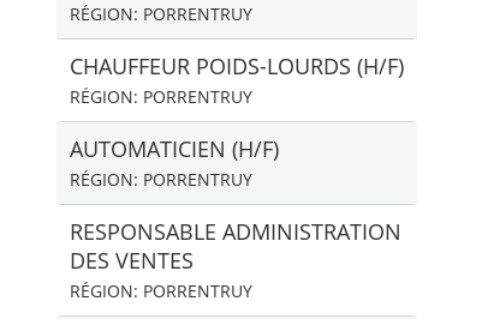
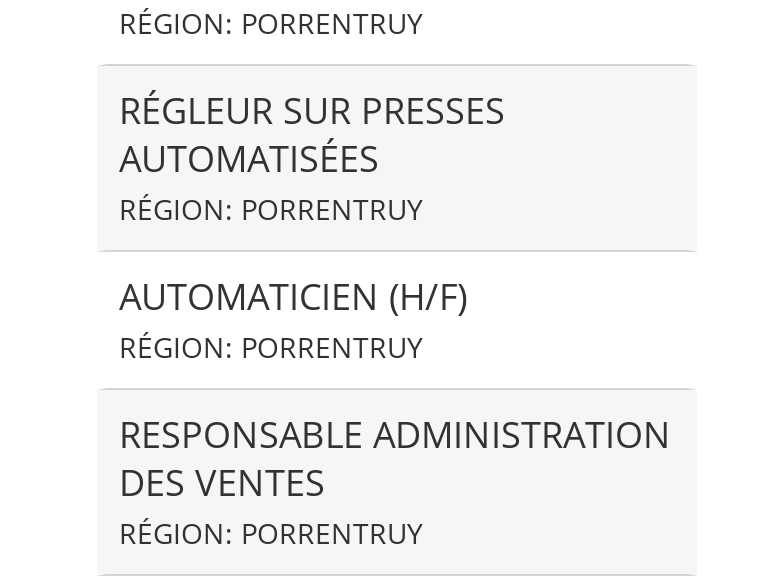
[70,52,404,80] CHAUFFEUR POIDS-LOURDS (H/F) -> [119,86,505,182] RÉGLEUR SUR PRESSES | AUTOMATISÉES

